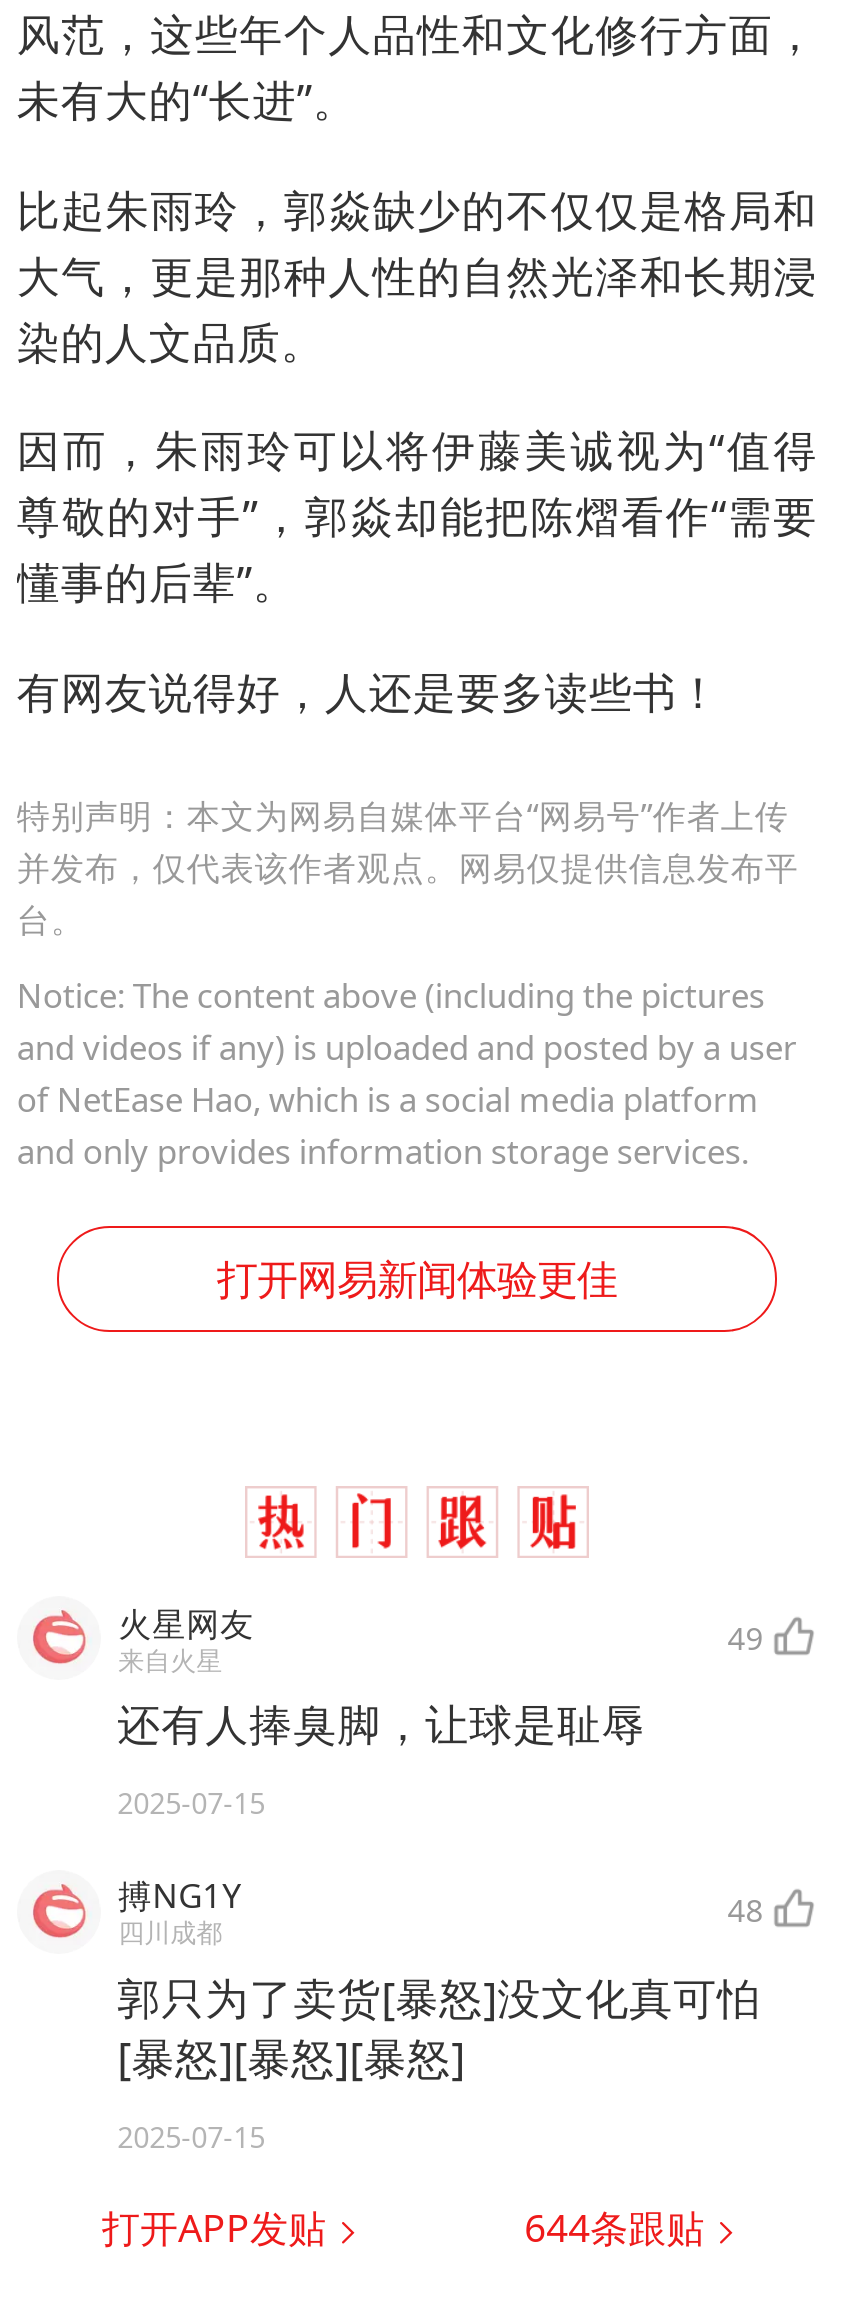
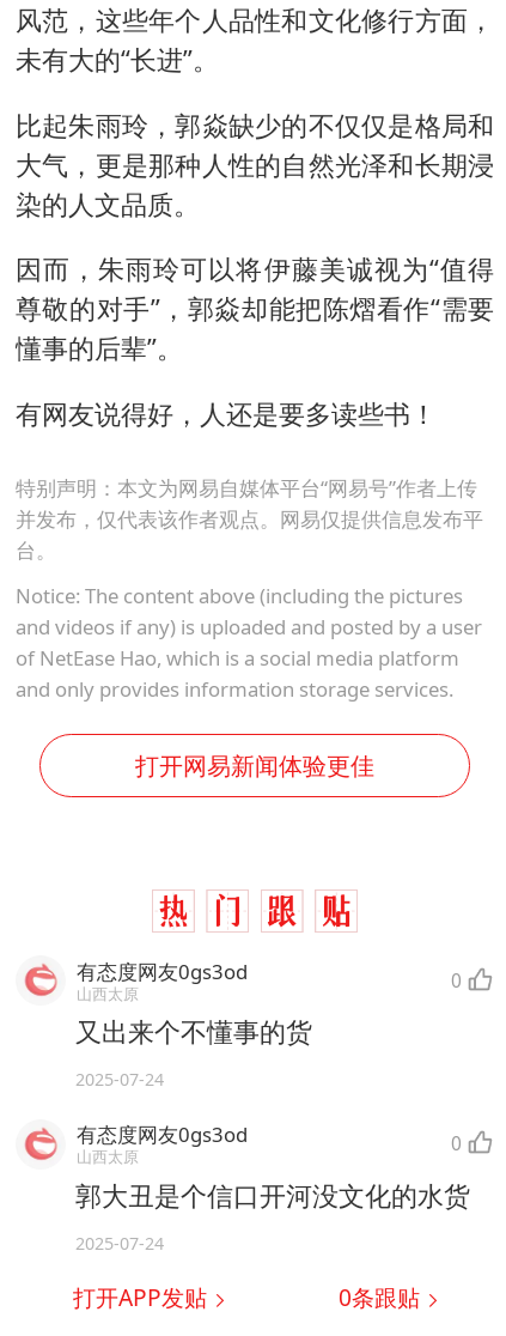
[118,1599,763,1677] 火星网友 | 来自火星 | 49 -> [76,957,462,1004] 有态度网友0gs3od | 山西太原 | 0
[117,1694,645,1752] 还有人捧臭脚，让球是耻辱 -> [75,1014,312,1049] 又出来个不懂事的货
[117,1785,265,1823] 2025-07-15 -> [75,1068,164,1091] 2025-07-24
[118,1872,763,1950] 搏NG1Y | 四川成都 | 48 -> [76,1121,462,1167] 有态度网友0gs3od | 山西太原 | 0
[117,1968,761,2086] 郭只为了卖货[暴怒]没文化真可怕 | [暴怒][暴怒][暴怒] -> [75,1178,470,1212] 郭大丑是个信口开河没文化的水货
[117,2118,265,2156] 2025-07-15 -> [75,1232,164,1255] 2025-07-24
[524,2203,714,2255] 644条跟贴 -> [339,1283,426,1314] 0条跟贴

